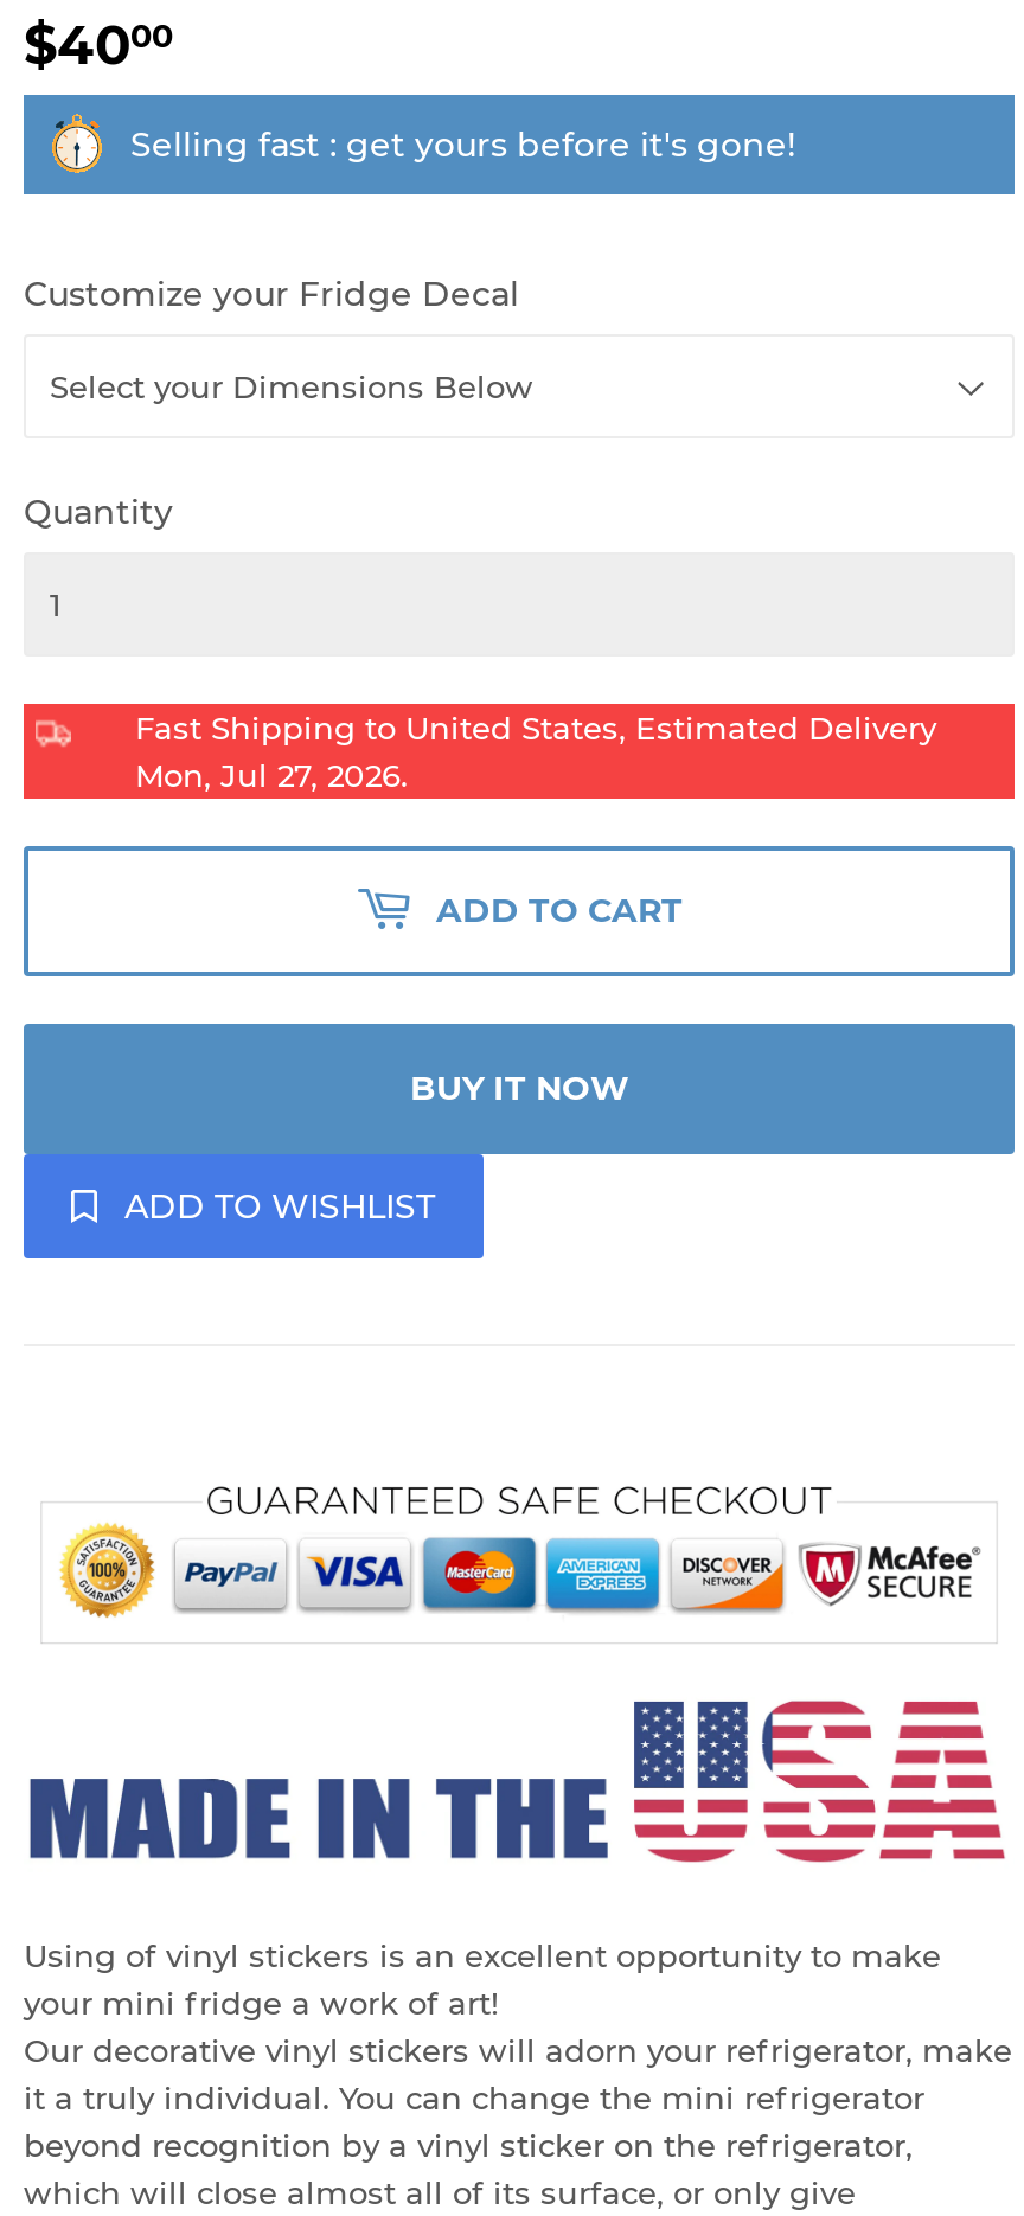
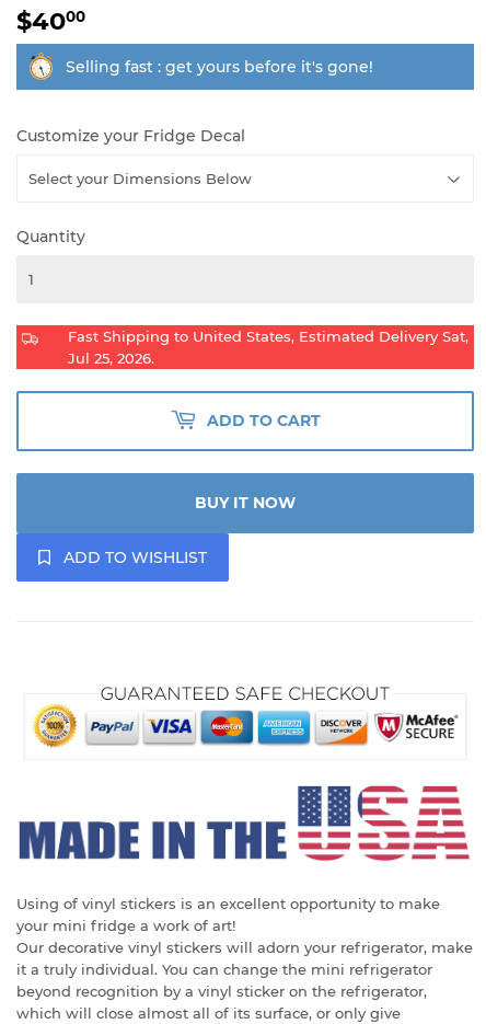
[135,709,936,794] Fast Shipping to United States, Estimated Delivery | Mon, Jul 27, 2026. -> [68,328,468,367] Fast Shipping to United States, Estimated Delivery Sat, | Jul 25, 2026.

